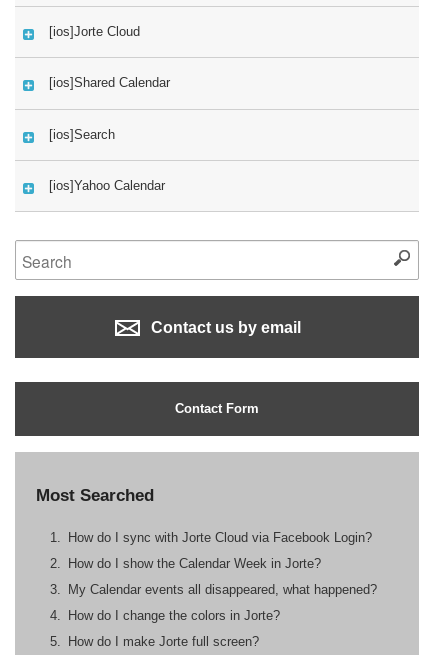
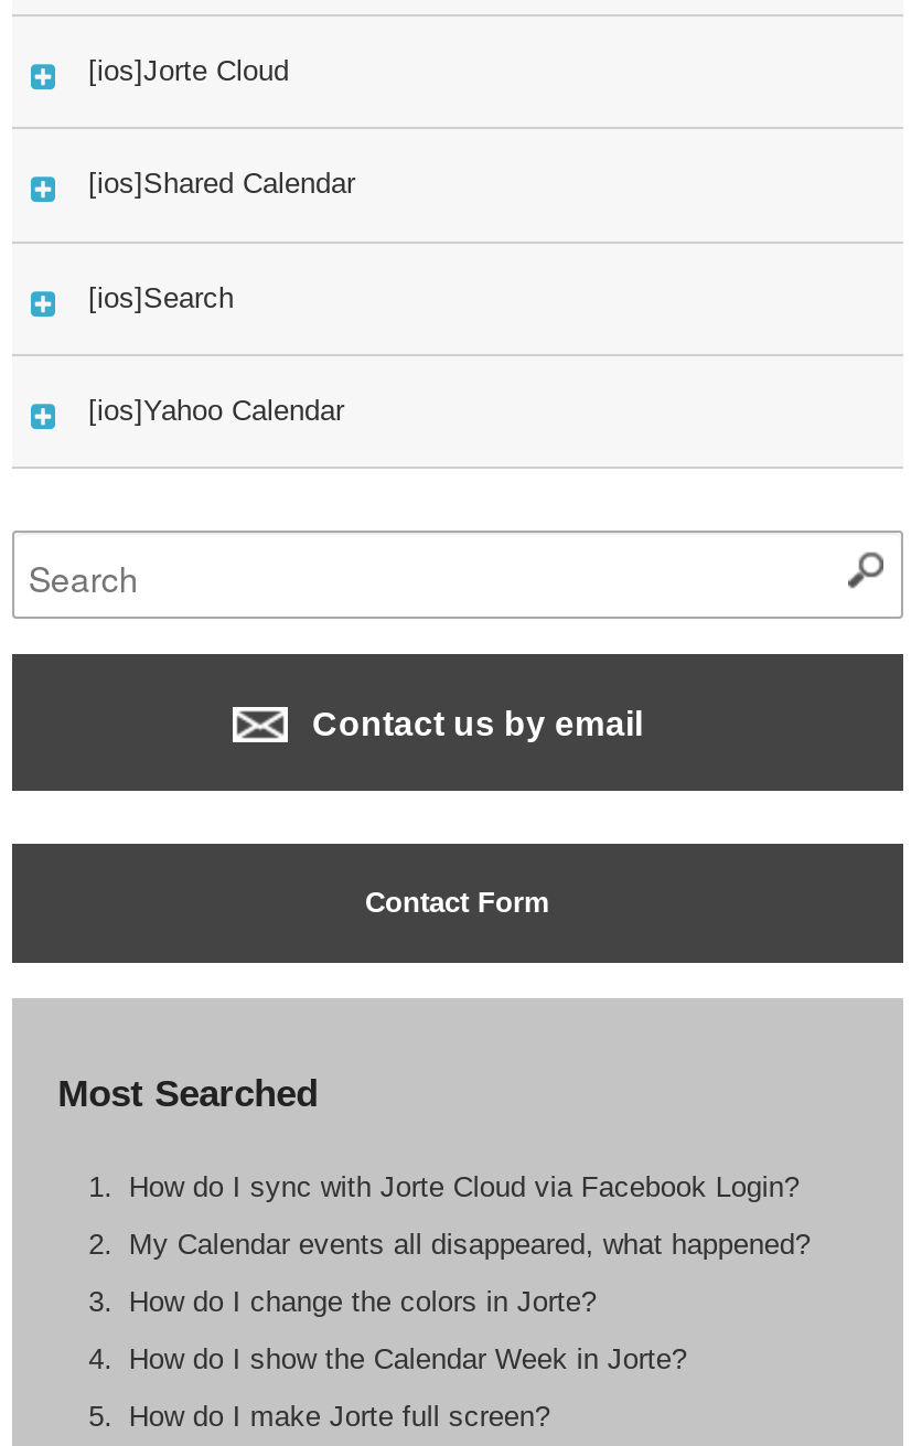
moved [68,556,321,571] -> [129,1343,687,1376]: How do I show the Calendar Week in Jorte?
moved [68,582,377,623] -> [129,1228,810,1319]: My Calendar events all disappeared, what happened? | How do I change the colors in Jorte?

